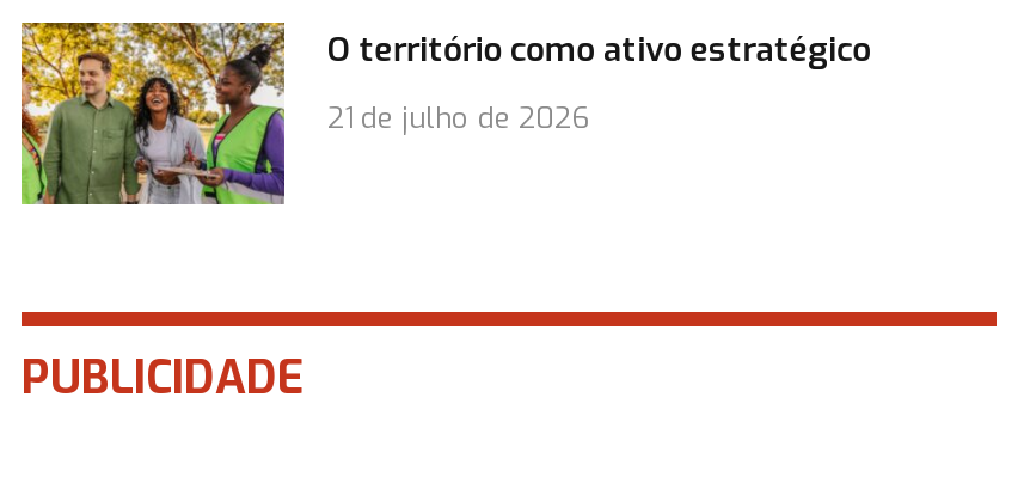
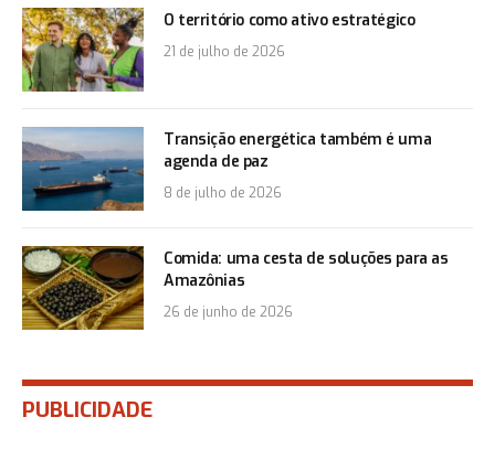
none -> [21,126,448,321] [image] | Transição energética também é uma | agenda de paz | 8 de julho de 2026 | Comida: uma cesta de soluções para as | Amazônias | 26 de junho de 2026
none -> [21,245,145,331] [image]

